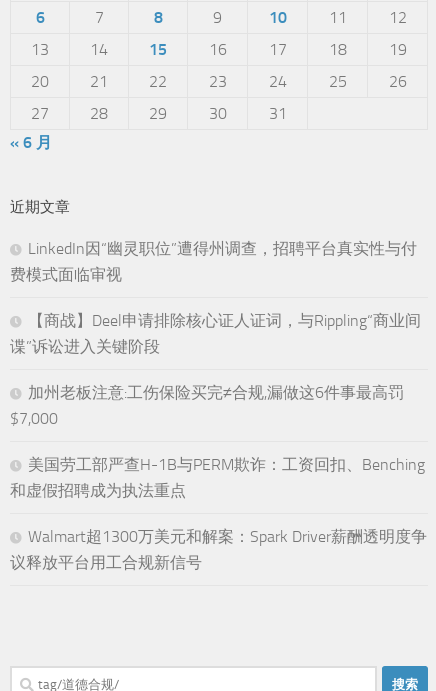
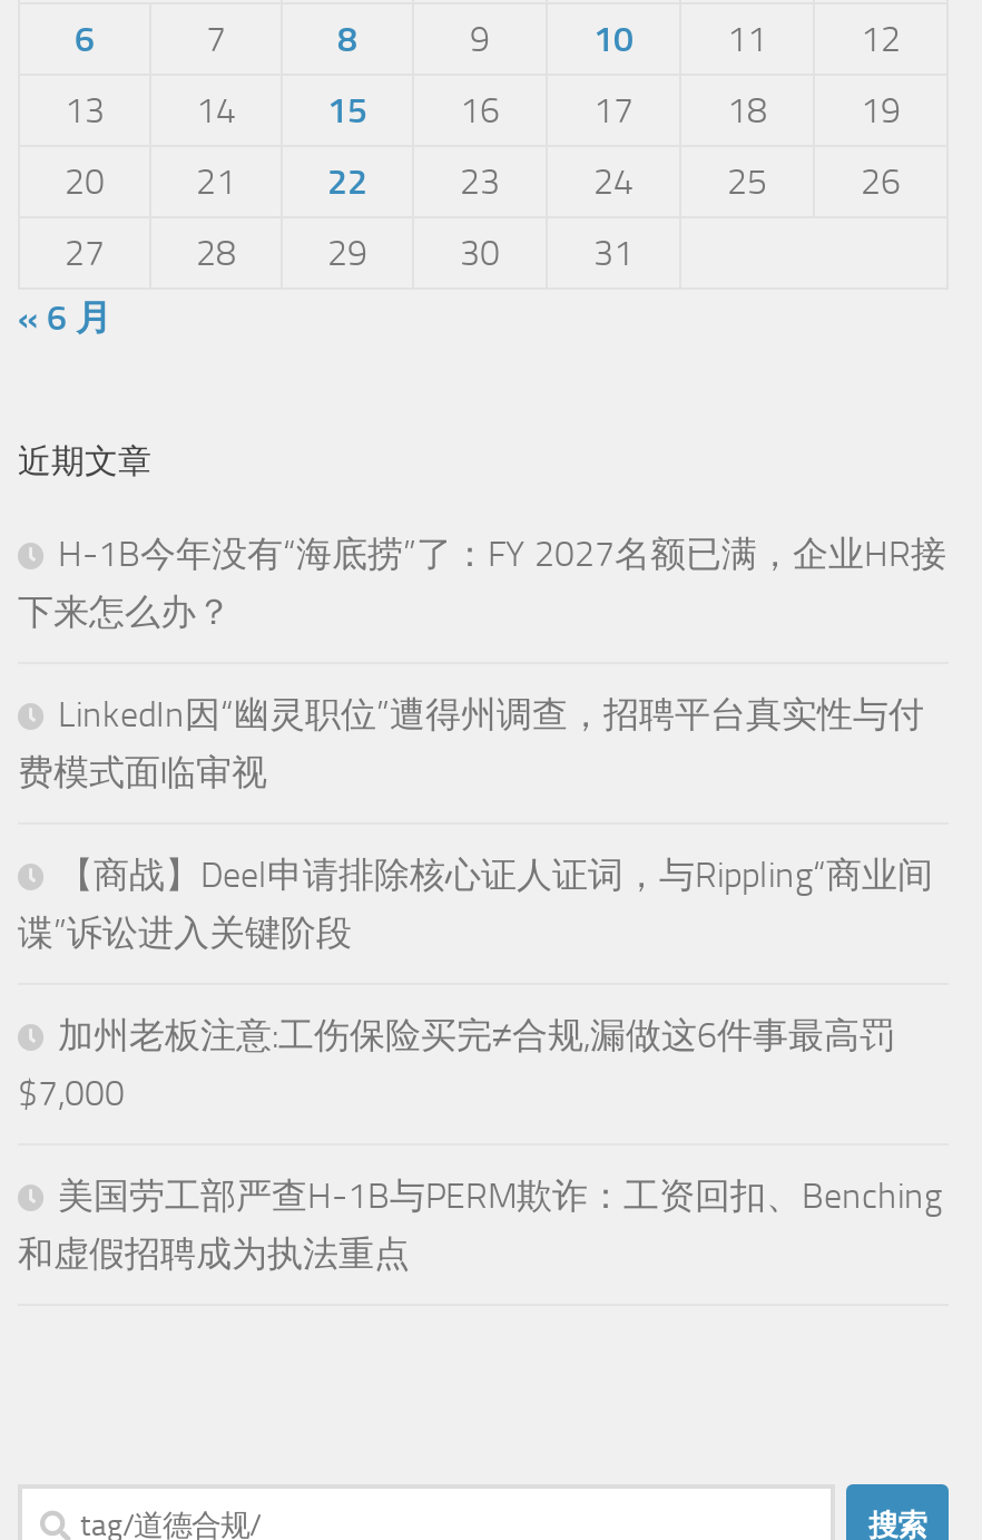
none -> [18,532,946,633] H-1B今年没有“海底捞”了：FY 2027名额已满，企业HR接 | 下来怎么办？
moved [10,239,425,500] -> [18,693,942,1275]: LinkedIn因“幽灵职位”遭得州调查，招聘平台真实性与付 | 费模式面临审视 | 【商战】Deel申请排除核心证人证词，与Rippling“商业间 | 谍”诉讼进入关键阶段 | $7,000 | 美国劳工部严查H-1B与PERM欺诈：工资回扣、Benching | 和虚假招聘成为执法重点
[10,527,427,572] Walmart超1300万美元和解案：Spark Driver薪酬透明度争 | 议释放平台用工合规新信号 -> none

